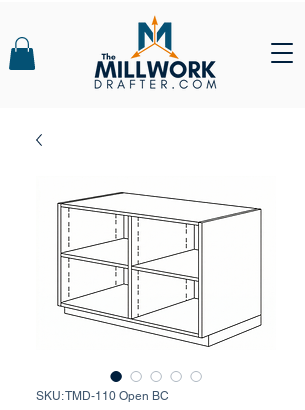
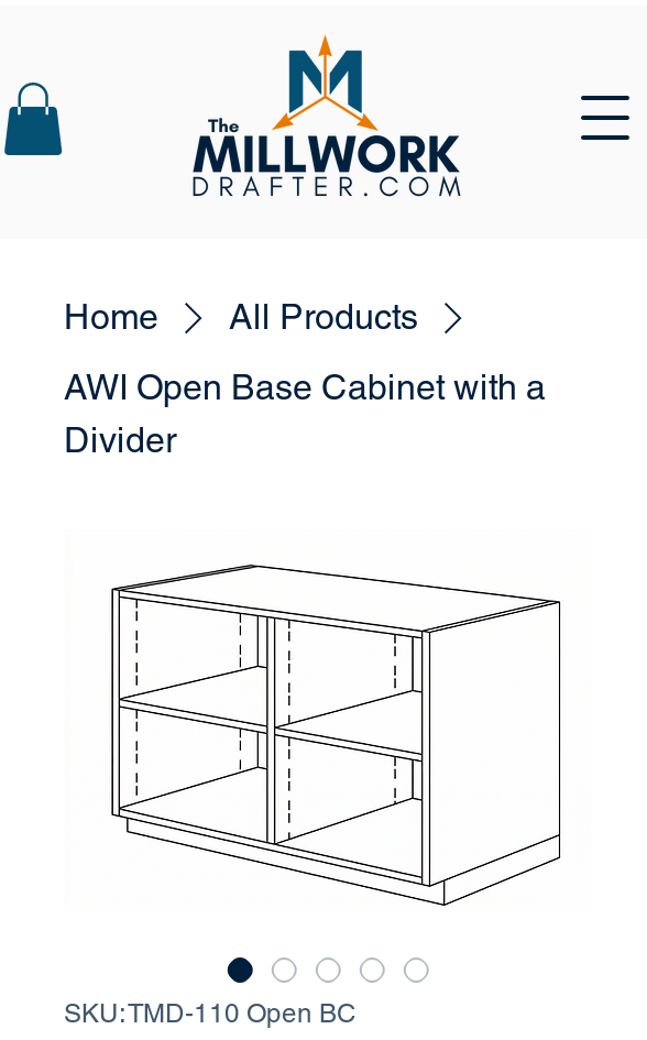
none -> [64,297,546,462] Home | All Products | AWI Open Base Cabinet with a | Divider

